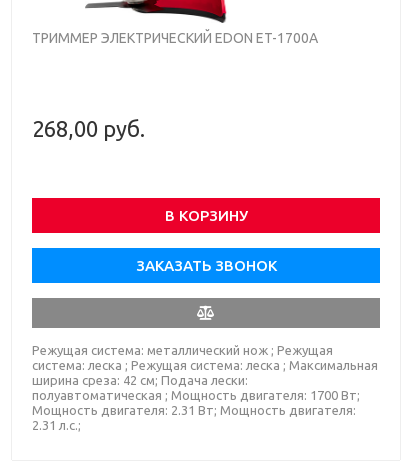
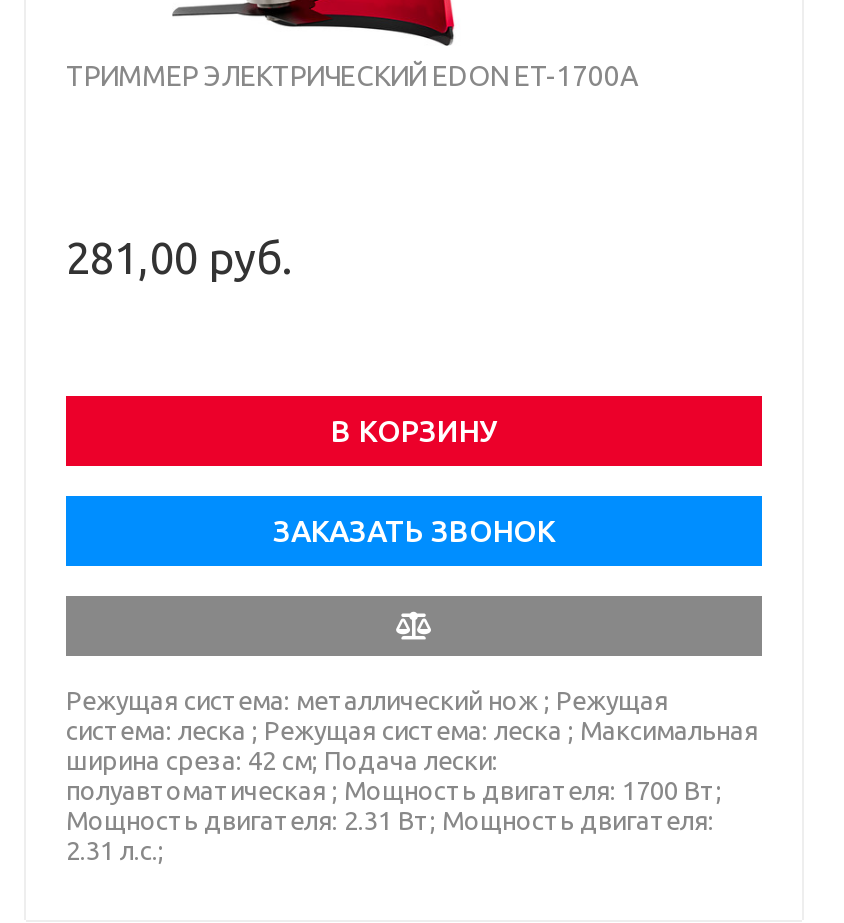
[32,116,145,141] 268,00 руб. -> [66,231,292,281] 281,00 руб.

